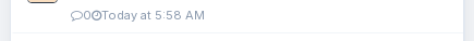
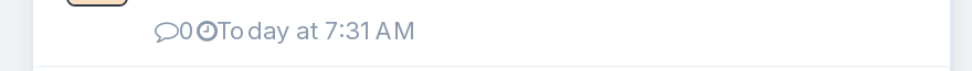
[83,8,205,23] 0 Today at 5:58 AM -> [179,15,415,46] 0 Today at 7:31 AM

